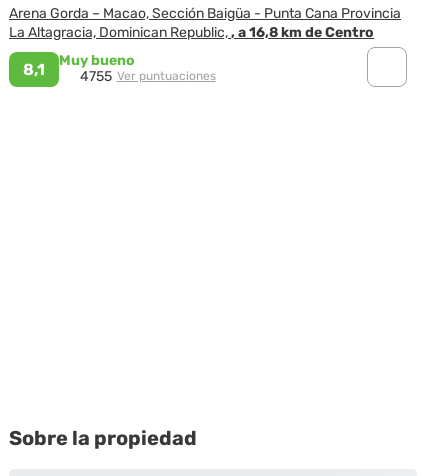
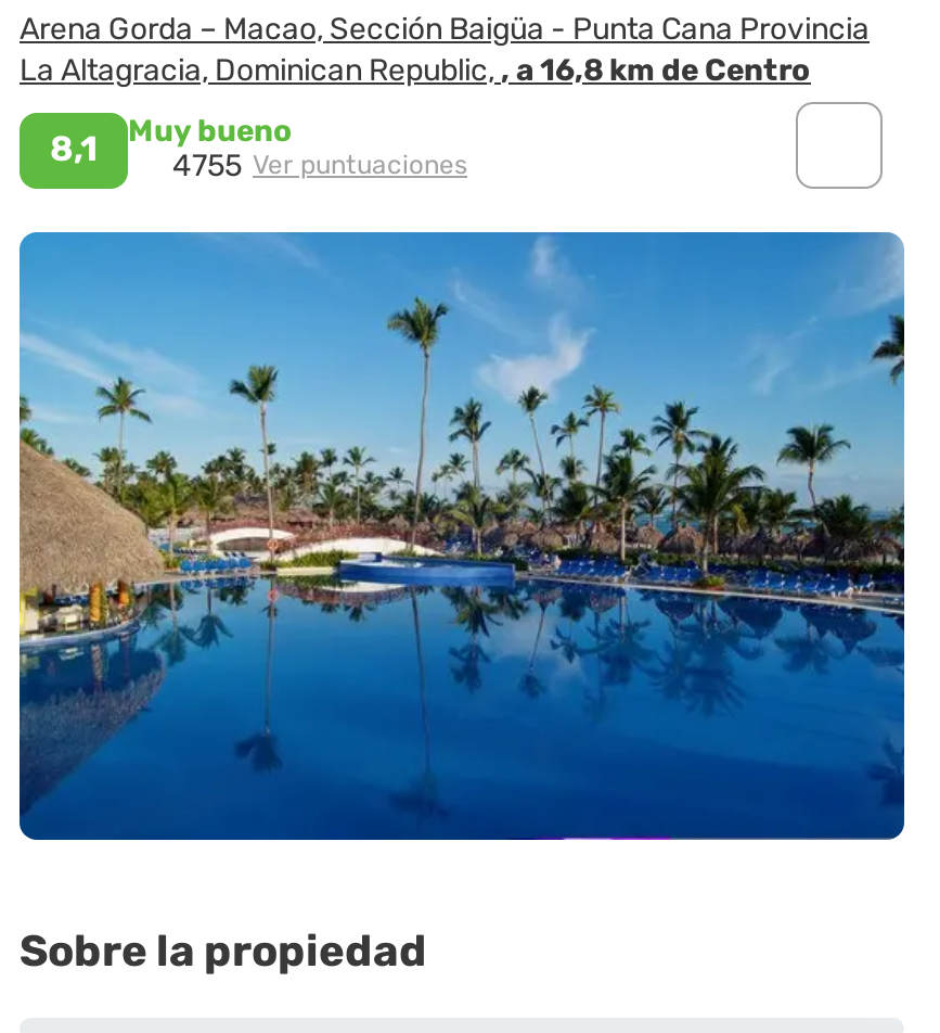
none -> [17,230,906,842] [image]

